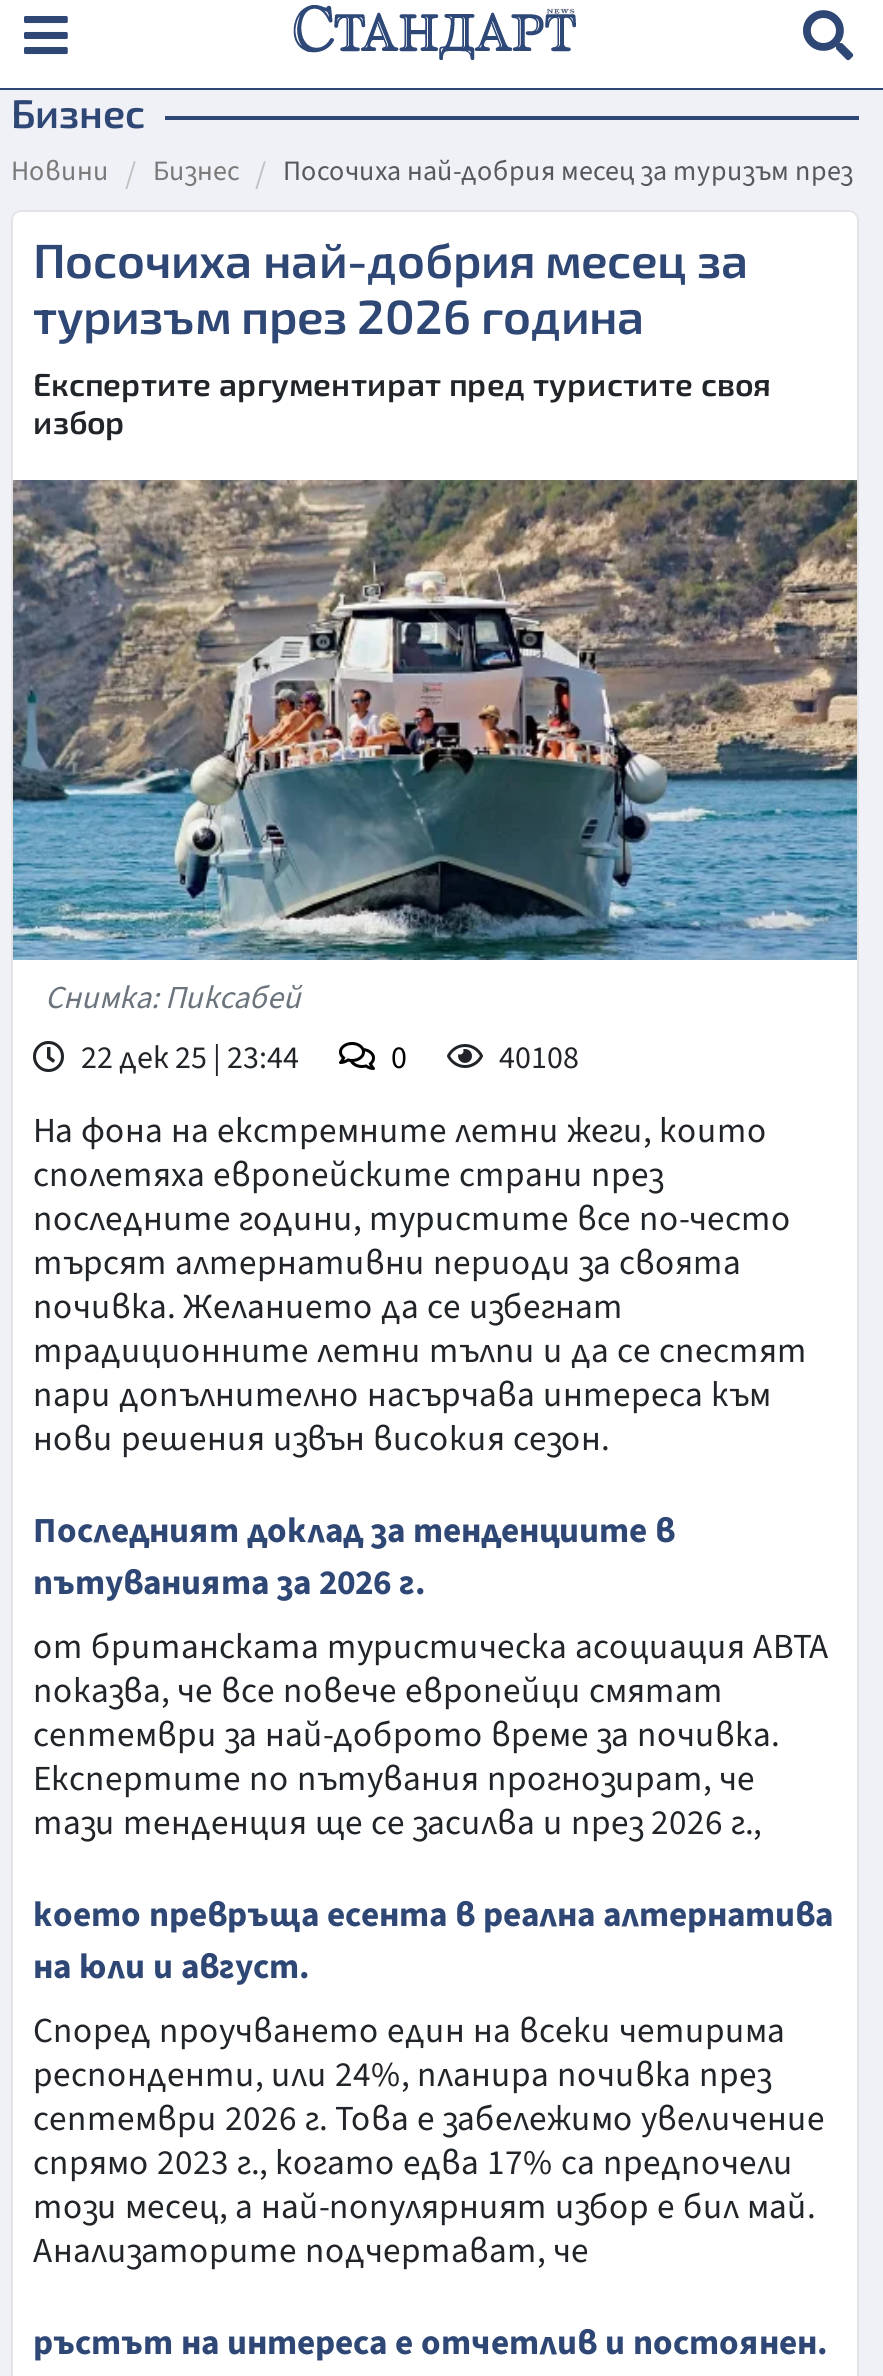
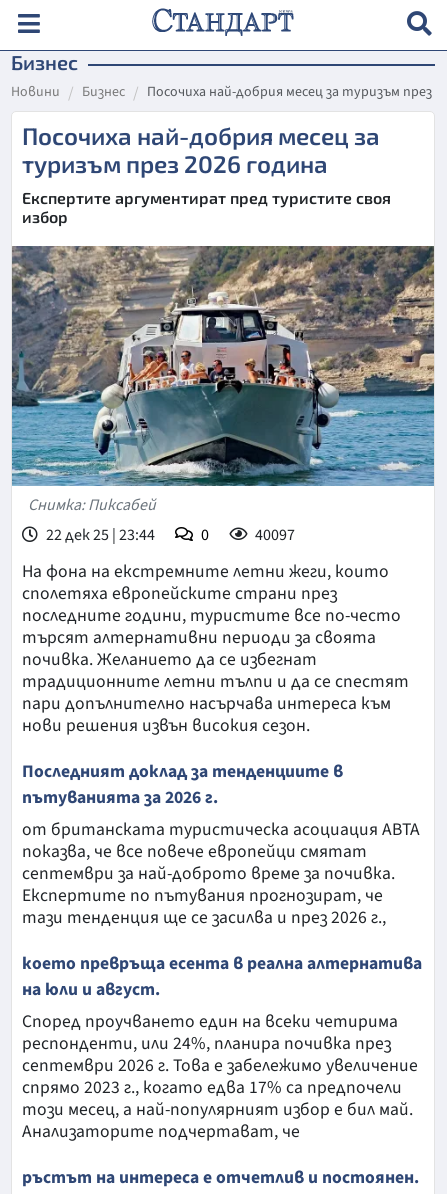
[493,1036,579,1080] 40108 -> [252,524,295,546] 40097

